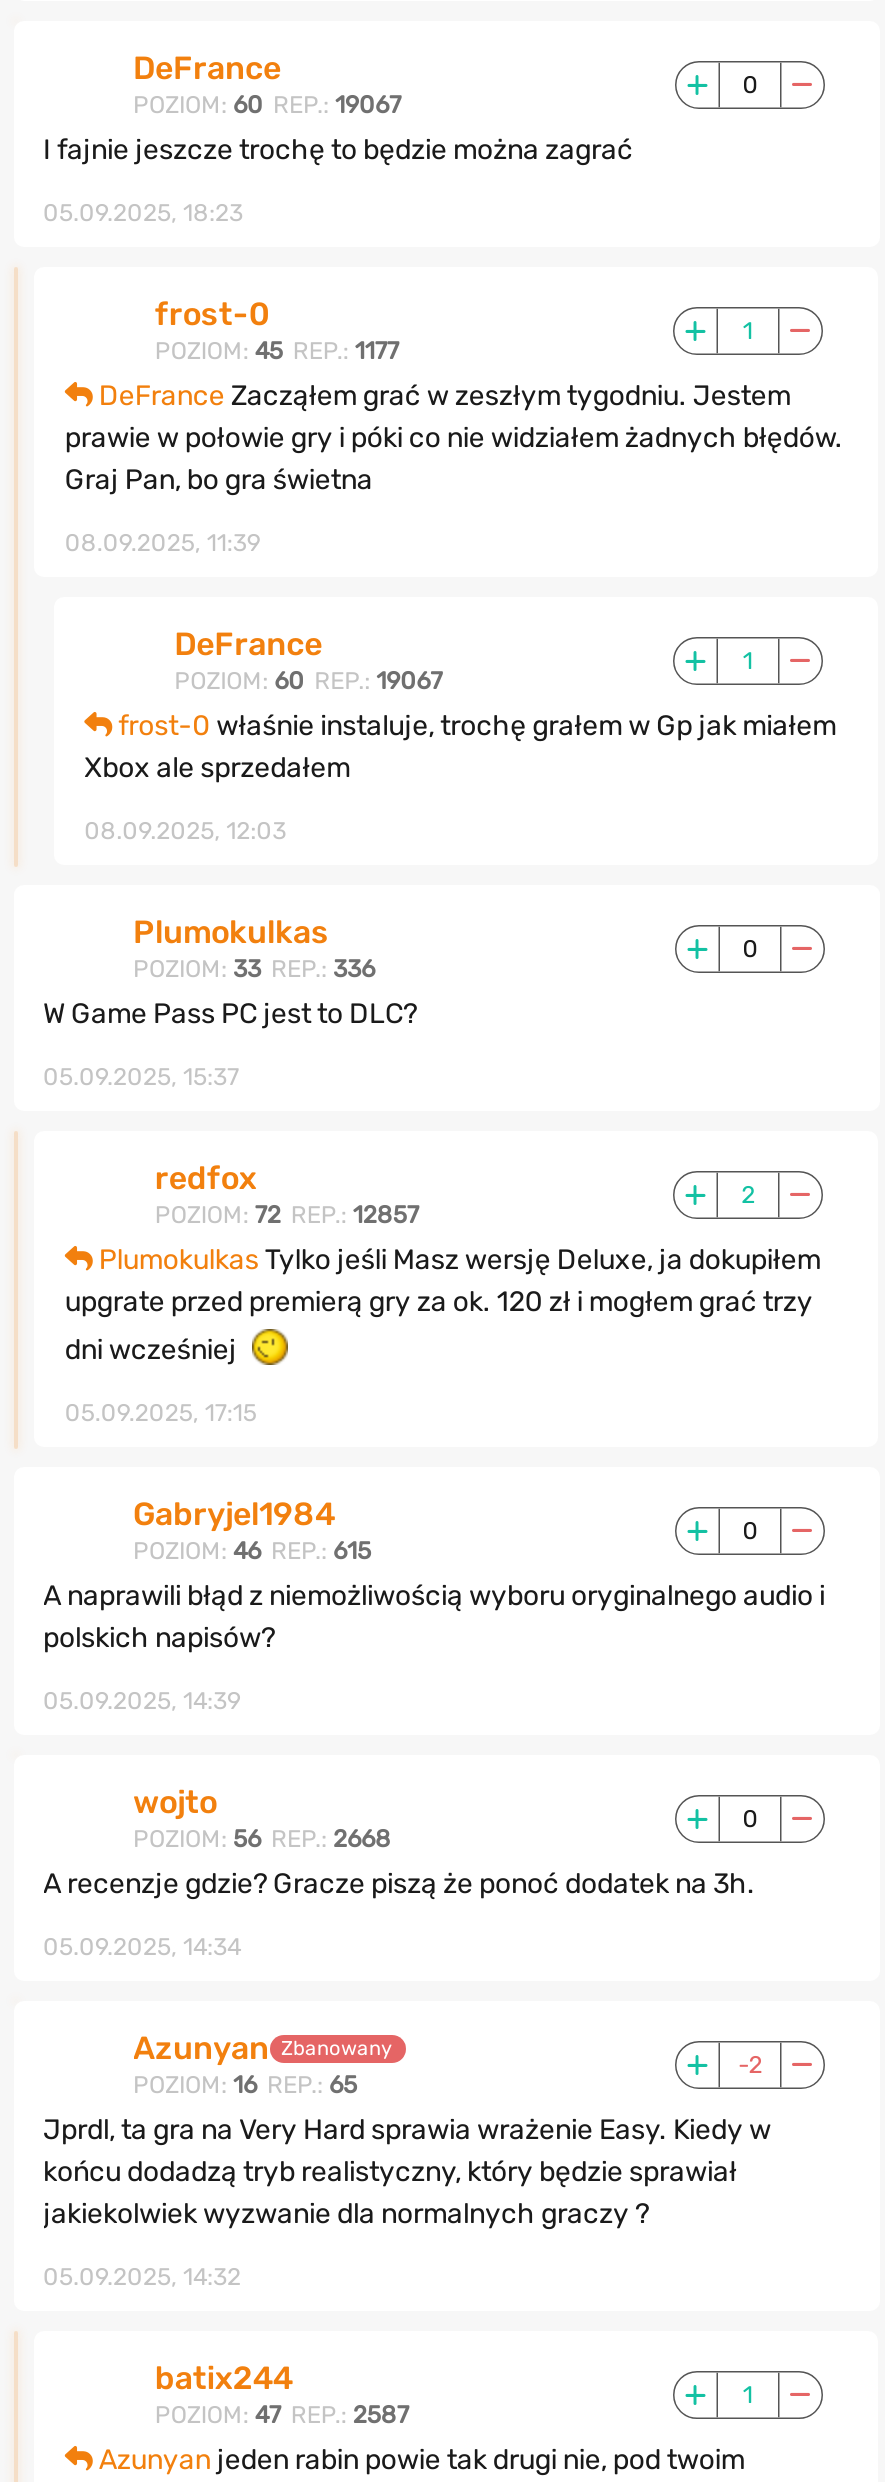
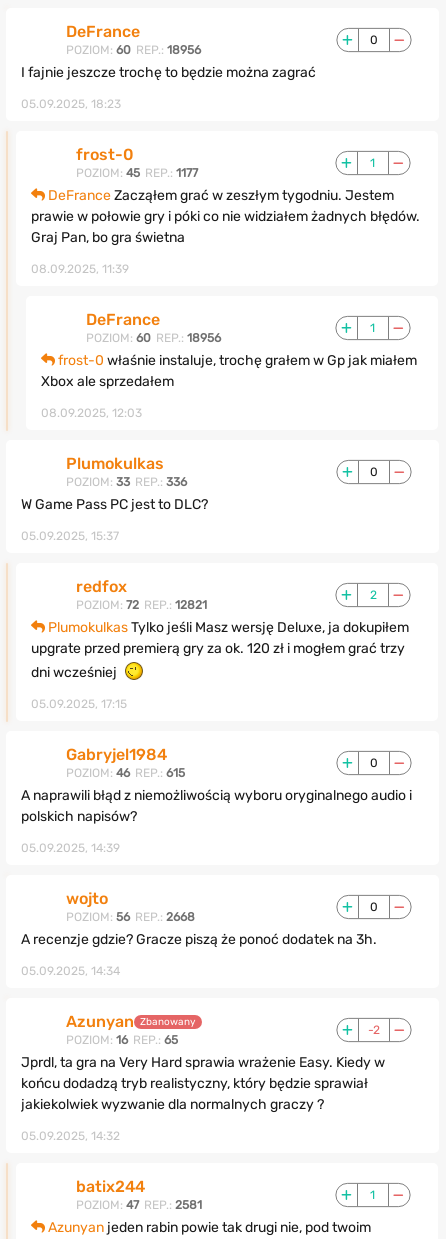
[133,91,401,119] POZIOM: 60 REP.: 19067 -> [65,43,200,57] POZIOM: 60 REP.: 18956
[174,667,442,695] POZIOM: 60 REP.: 19067 -> [86,331,221,345] POZIOM: 60 REP.: 18956
[155,1201,419,1229] POZIOM: 72 REP.: 12857 -> [76,598,207,612] POZIOM: 72 REP.: 12821
[155,2401,409,2429] POZIOM: 47 REP.: 2587 -> [76,1198,202,1212] POZIOM: 47 REP.: 2581

